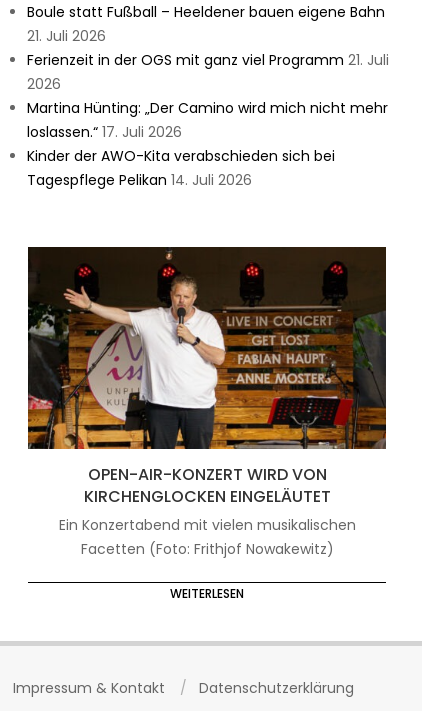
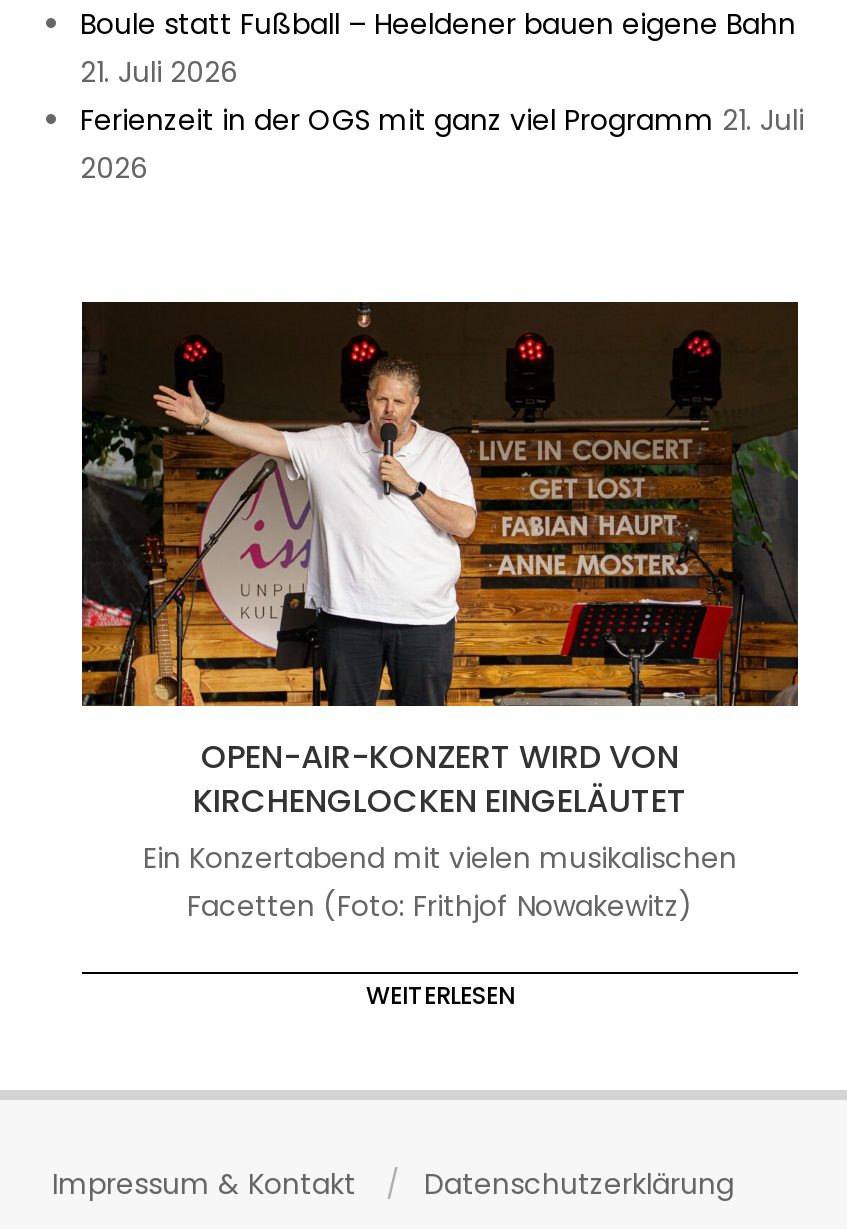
[27,98,388,190] Martina Hünting: „Der Camino wird mich nicht mehr | loslassen.“ 17. Juli 2026 | Kinder der AWO-Kita verabschieden sich bei | Tagespflege Pelikan 14. Juli 2026 -> none

